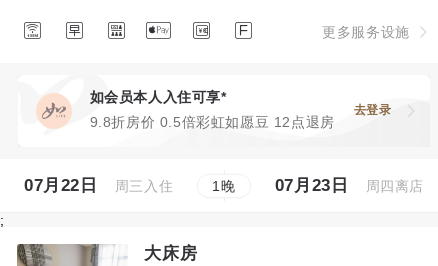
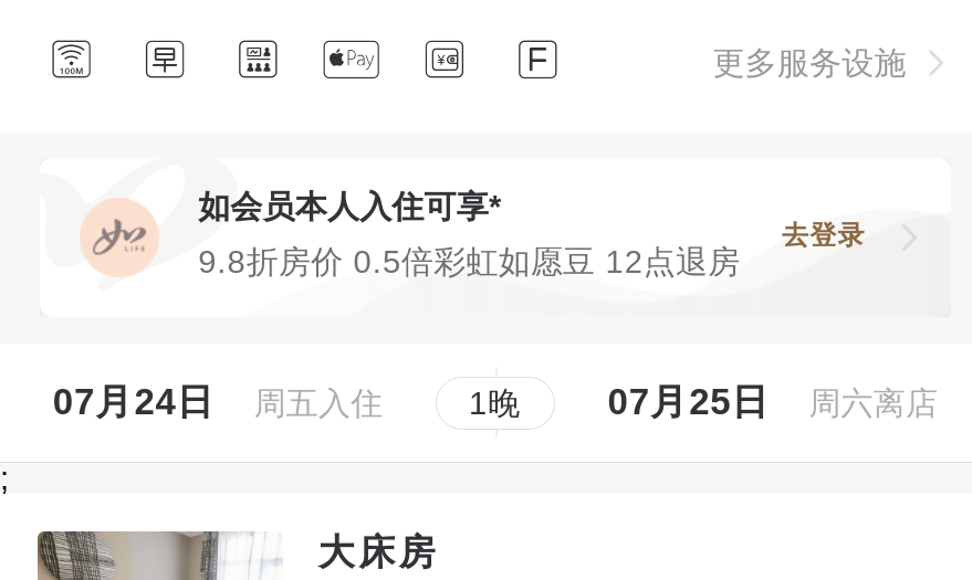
[24,176,97,195] 07月22日 -> [53,380,216,422] 07月24日
[115,178,173,194] 周三入住 -> [254,385,383,420] 周五入住
[275,176,348,195] 07月23日 -> [608,380,771,422] 07月25日
[366,178,424,194] 周四离店 -> [809,385,938,420] 周六离店

